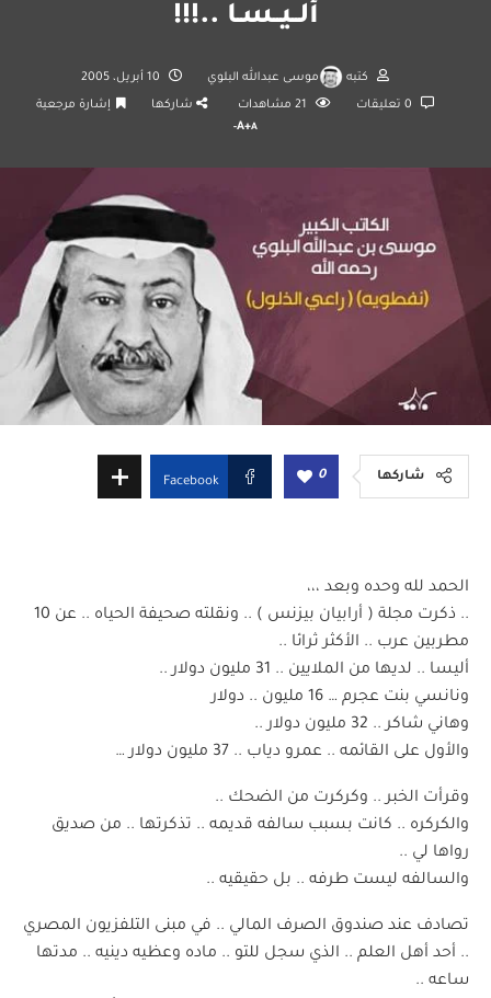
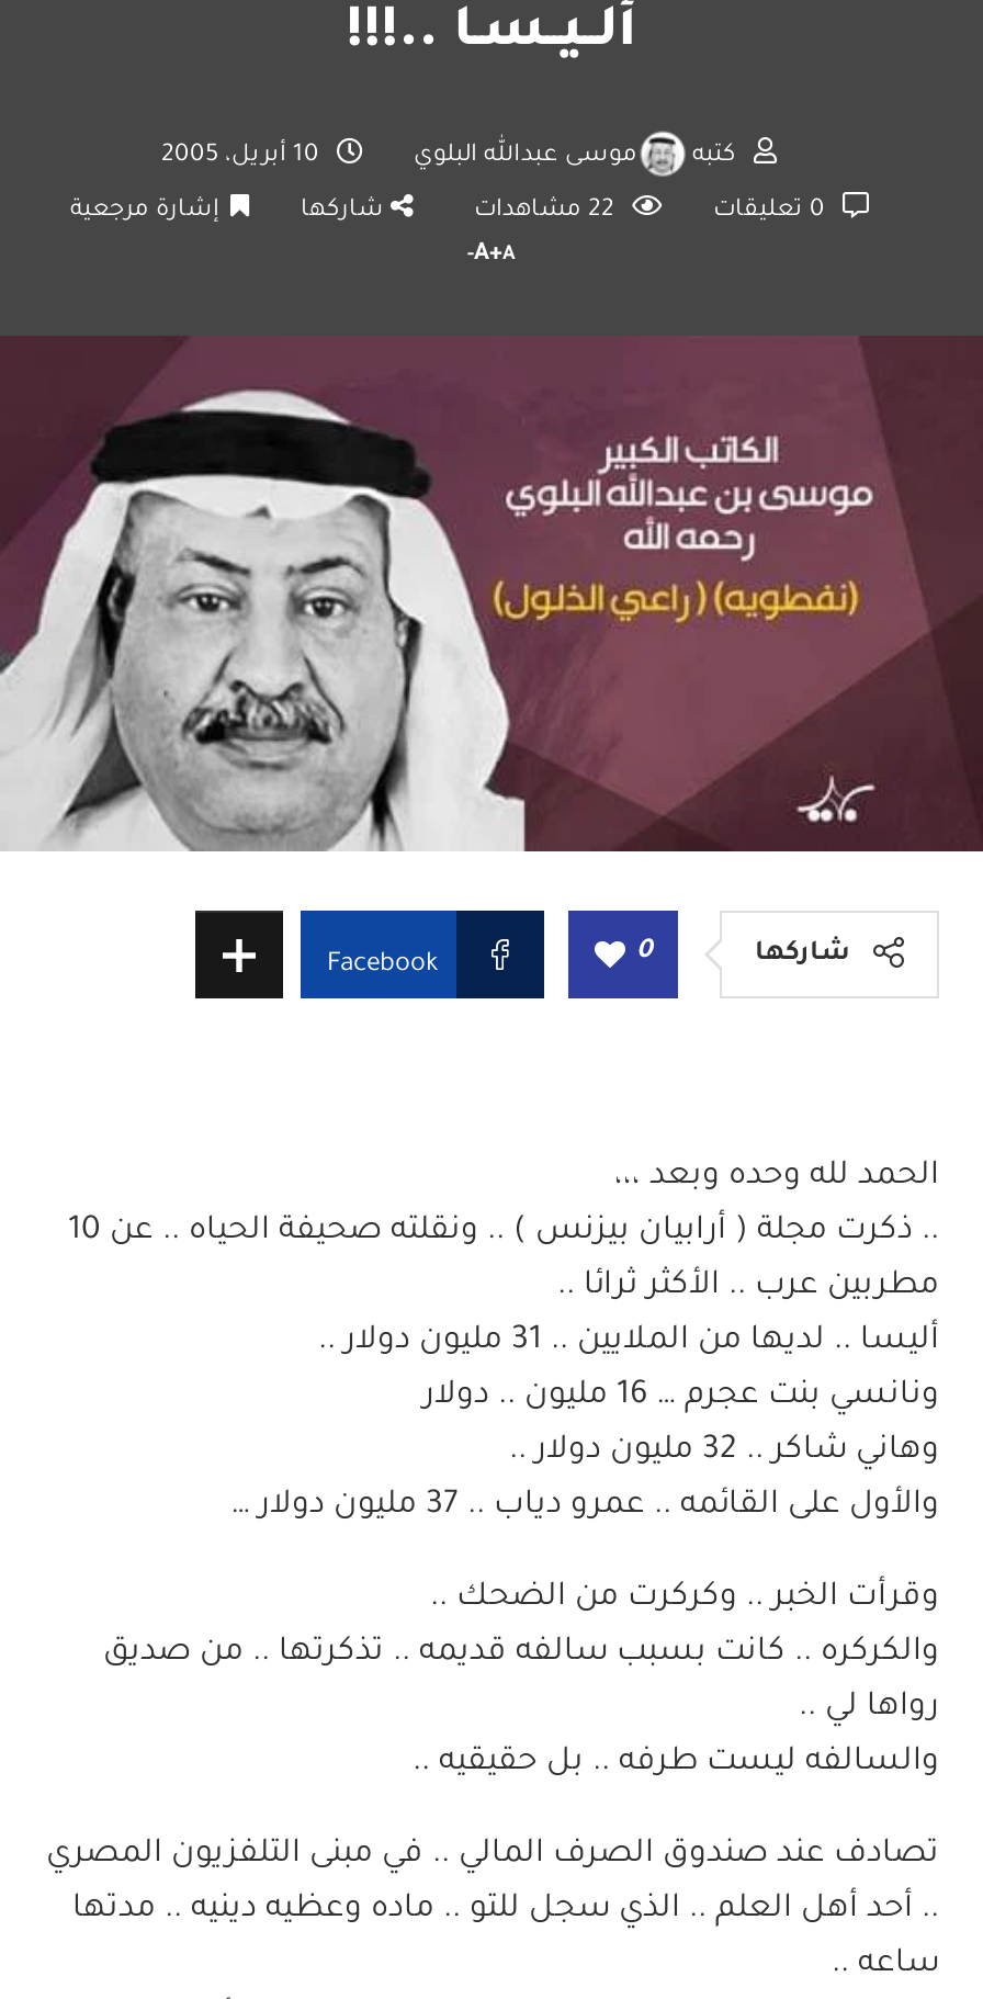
[237,99,306,112] 21 مشاهدات -> [474,198,614,224] 22 مشاهدات

